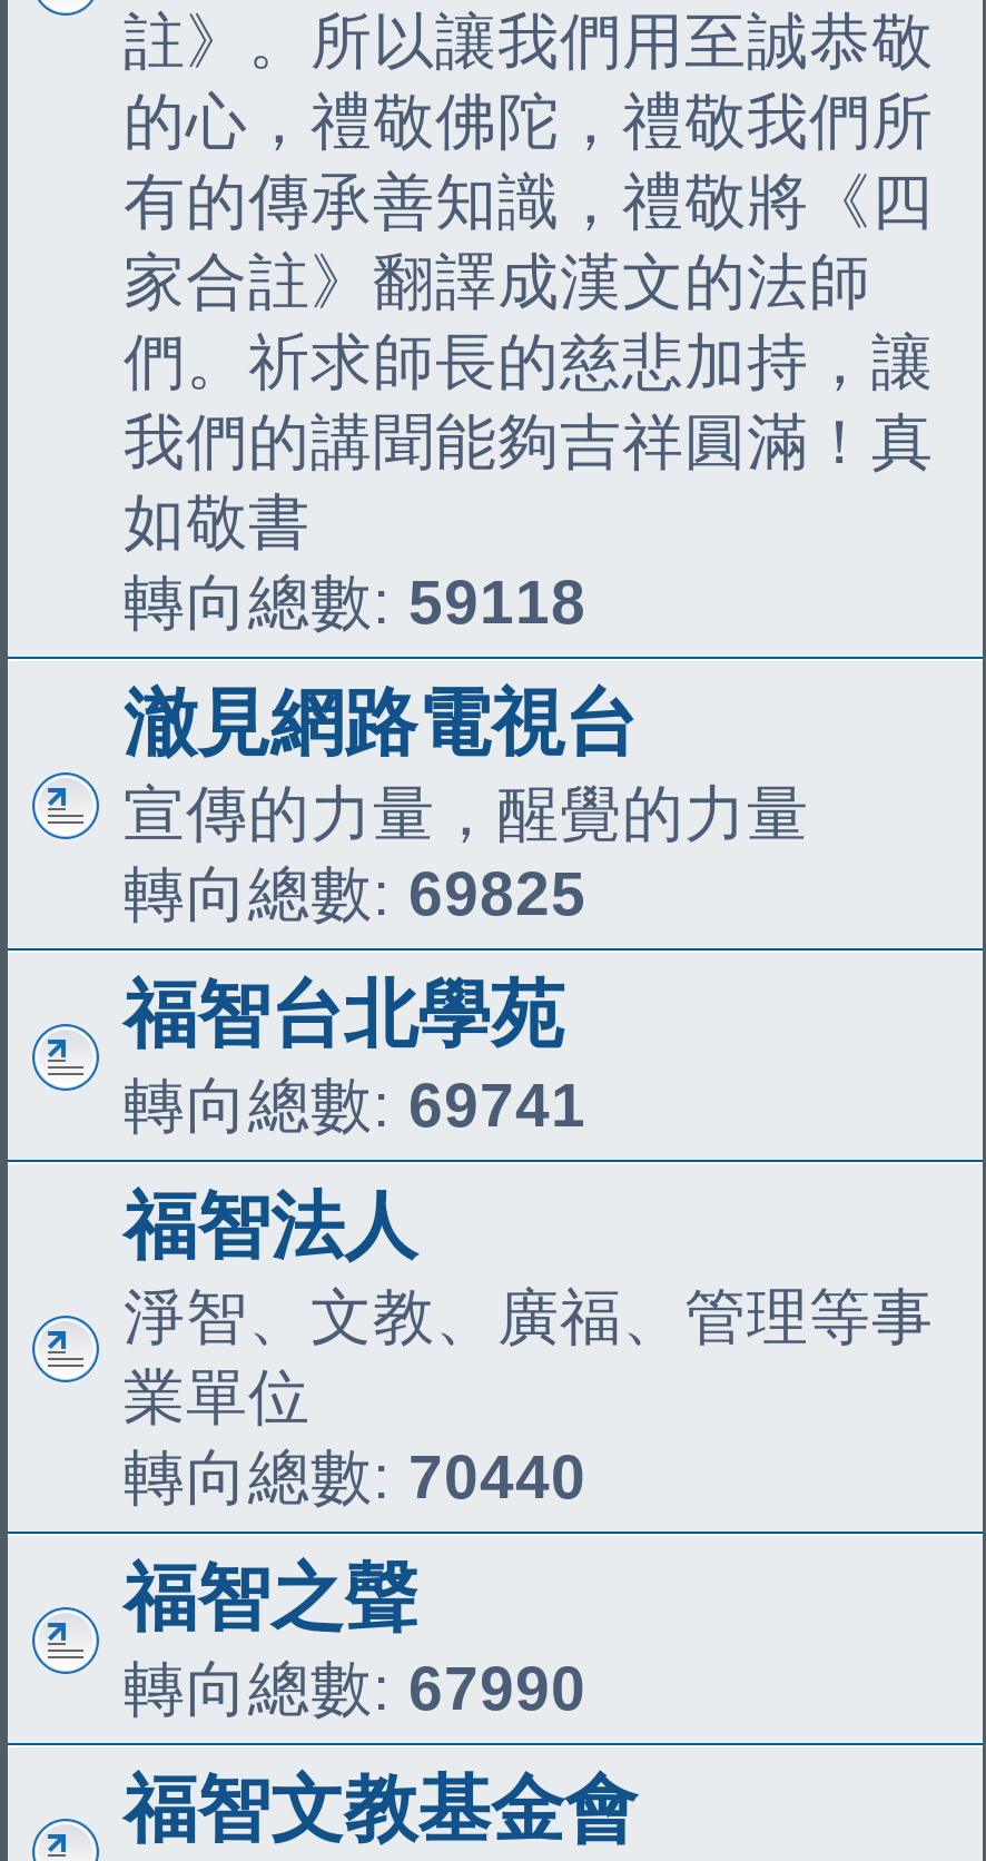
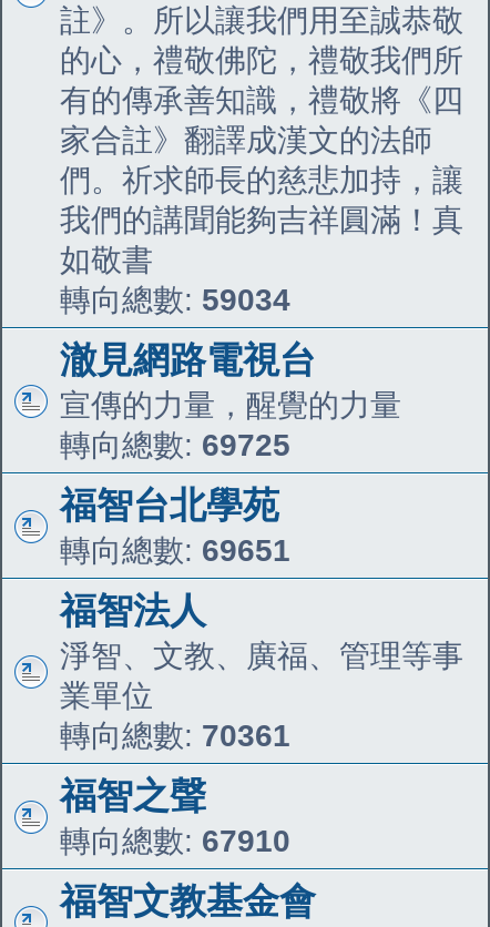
[124,568,586,637] 轉向總數: 59118 -> [60,283,290,317] 轉向總數: 59034
[124,859,586,928] 轉向總數: 69825 -> [60,428,290,462] 轉向總數: 69725
[124,1071,586,1140] 轉向總數: 69741 -> [60,533,290,568] 轉向總數: 69651
[124,1442,586,1512] 轉向總數: 70440 -> [60,719,290,753] 轉向總數: 70361
[124,1654,586,1723] 轉向總數: 67990 -> [60,824,290,858] 轉向總數: 67910

